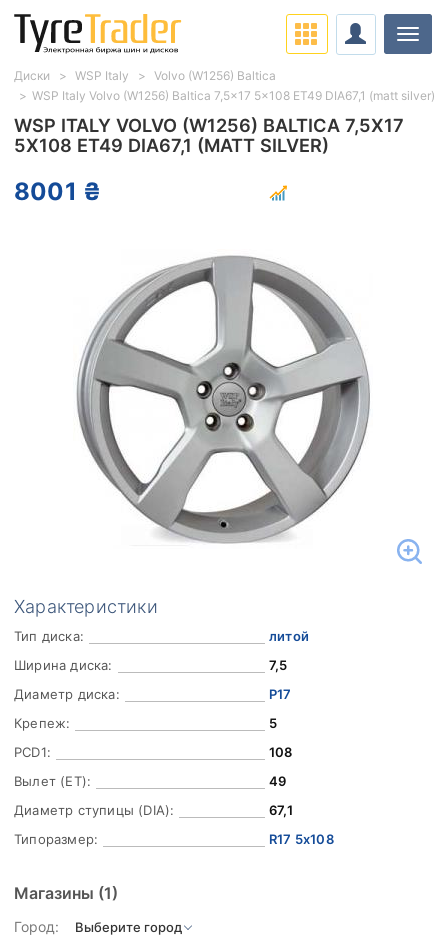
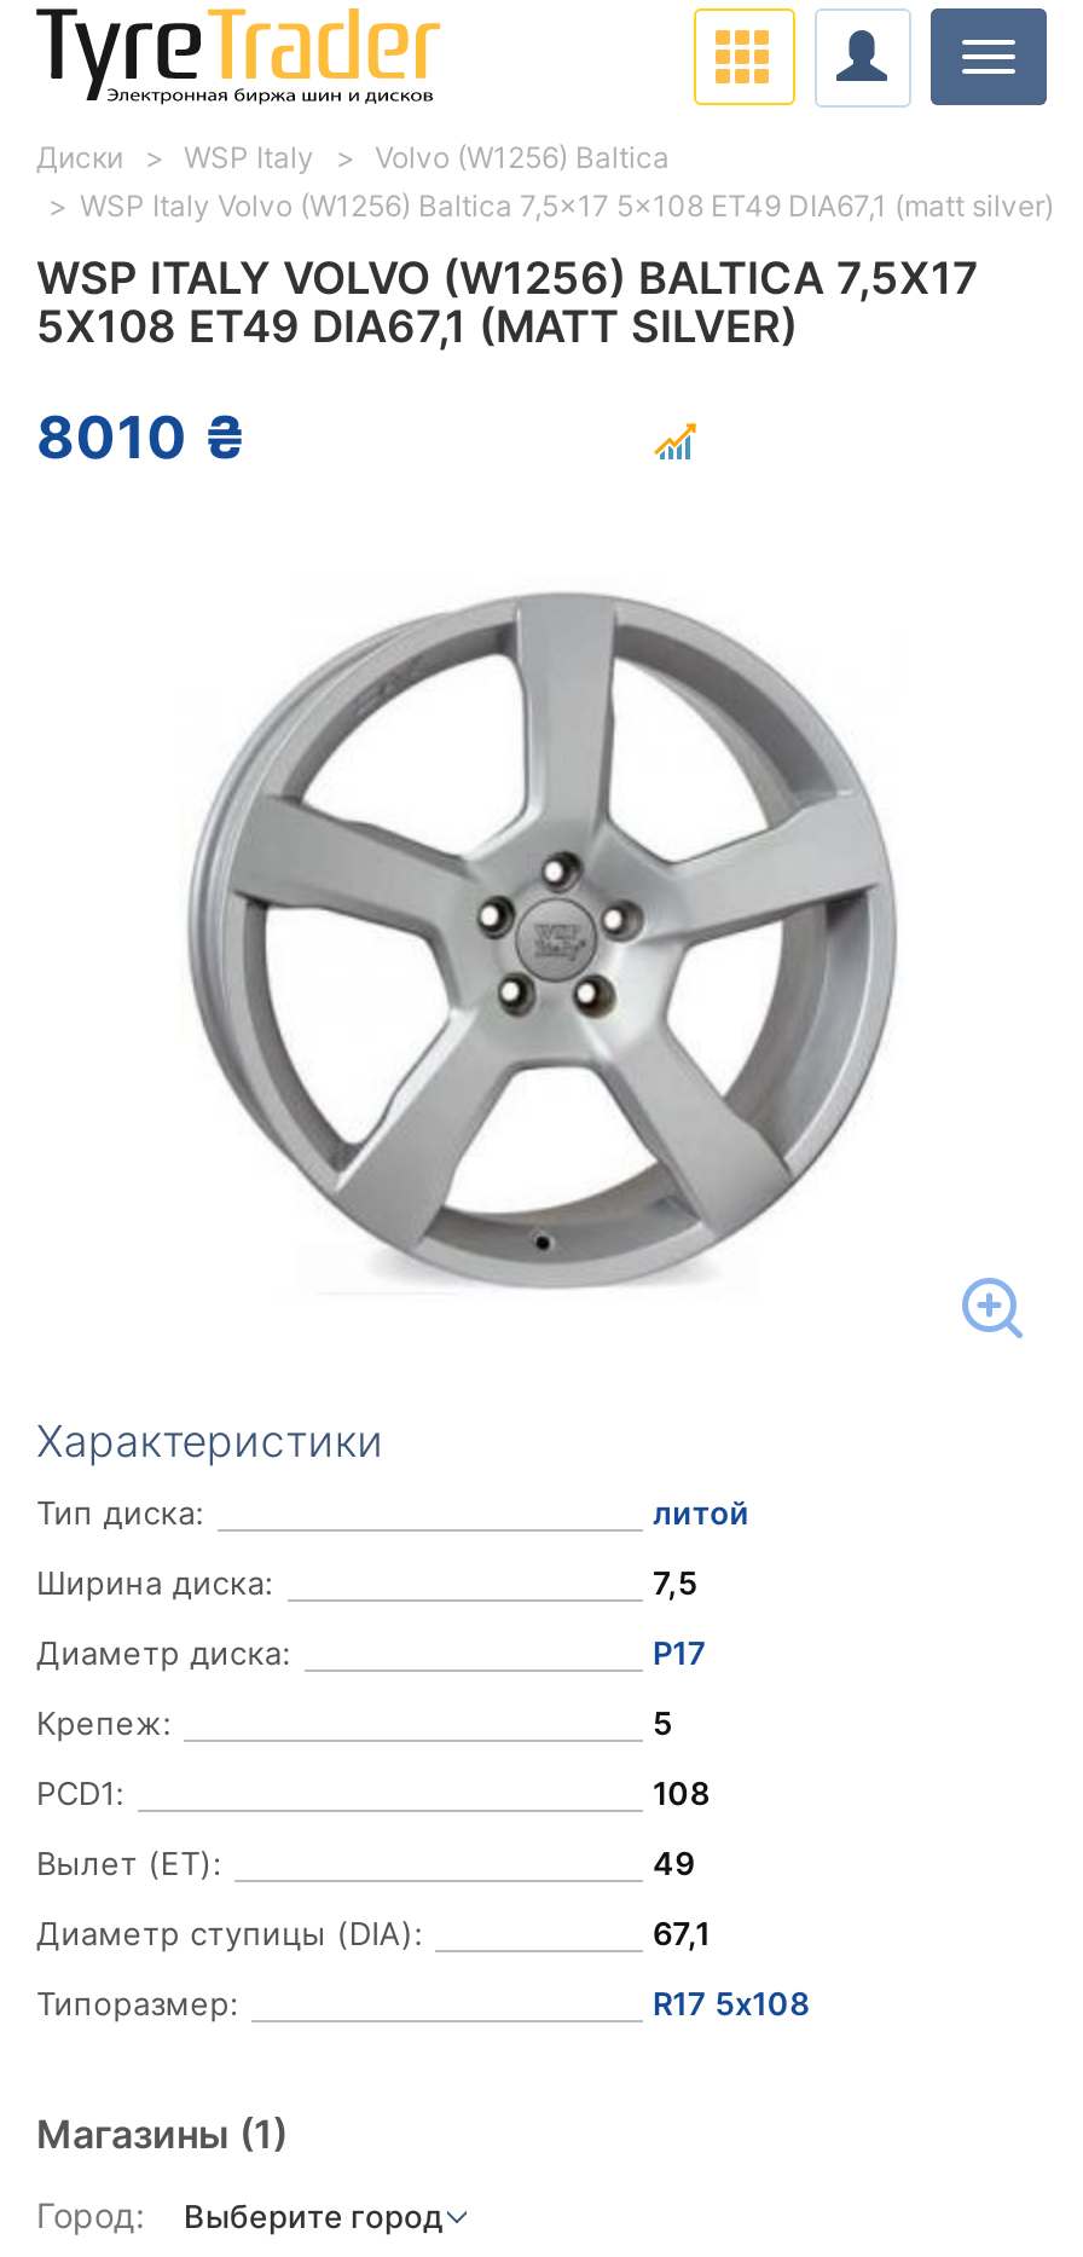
[14,177,101,206] 8001 ₴ -> [36,403,247,473] 8010 ₴

